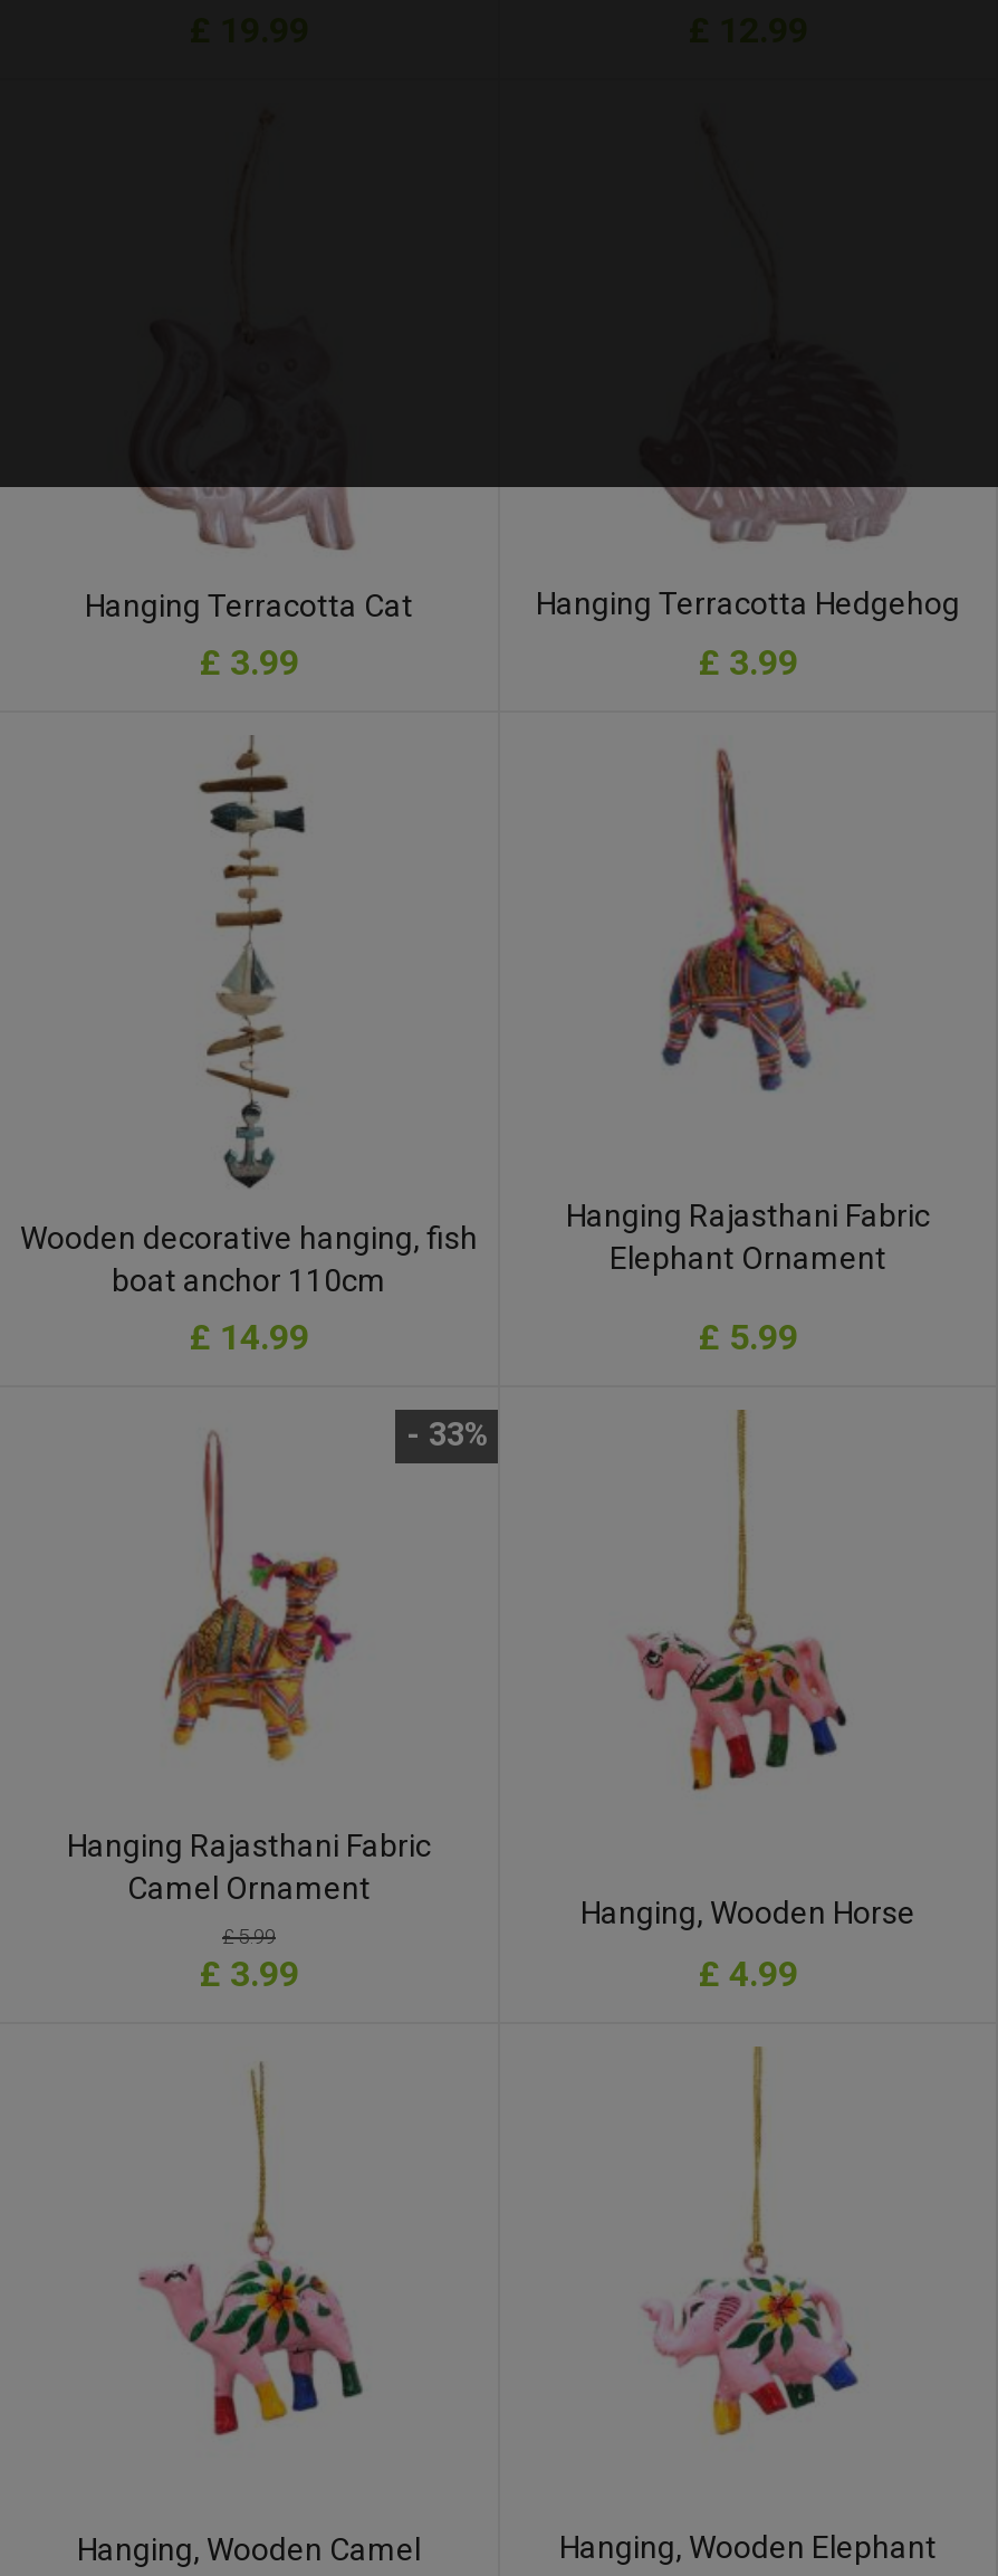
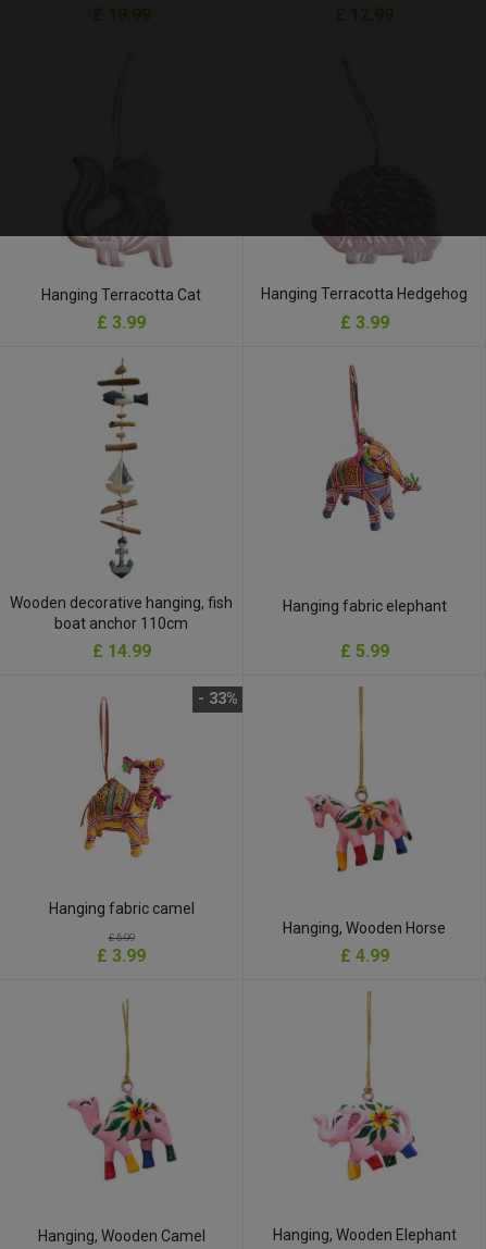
[566,1198,930,1276] Hanging Rajasthani Fabric | Elephant Ornament -> [282,597,446,614] Hanging fabric elephant
[67,1828,431,1906] Hanging Rajasthani Fabric | Camel Ornament -> [48,900,194,917] Hanging fabric camel

